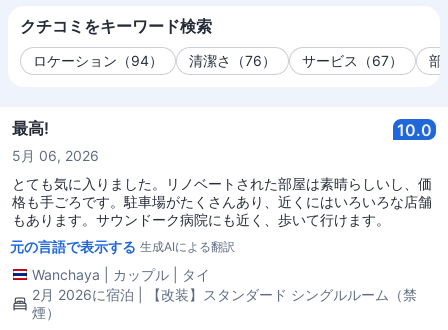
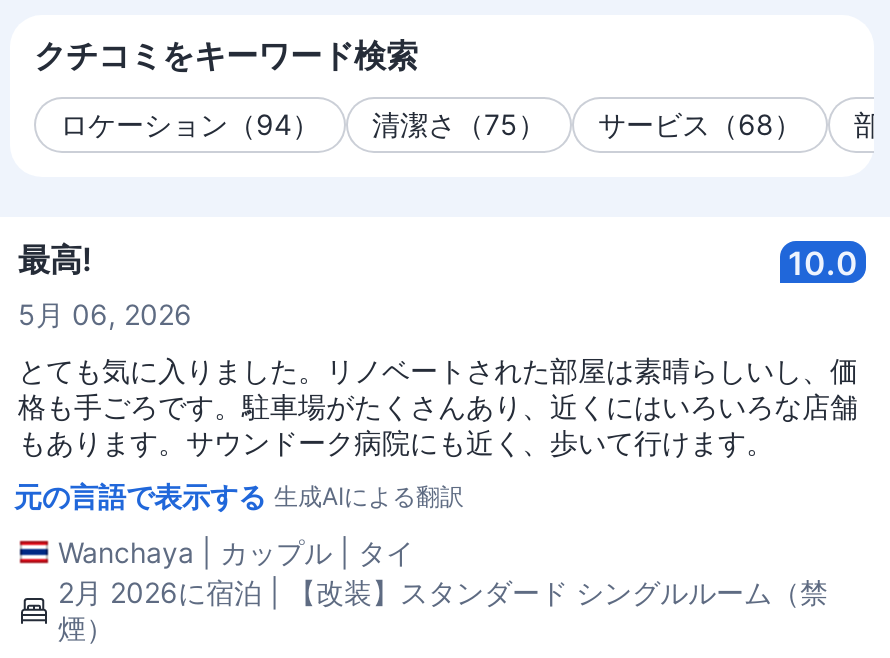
[189,52,276,69] 清潔さ（76） -> [372,107,546,141] 清潔さ（75）
[302,52,403,69] サービス（67） -> [598,107,802,141] サービス（68）

